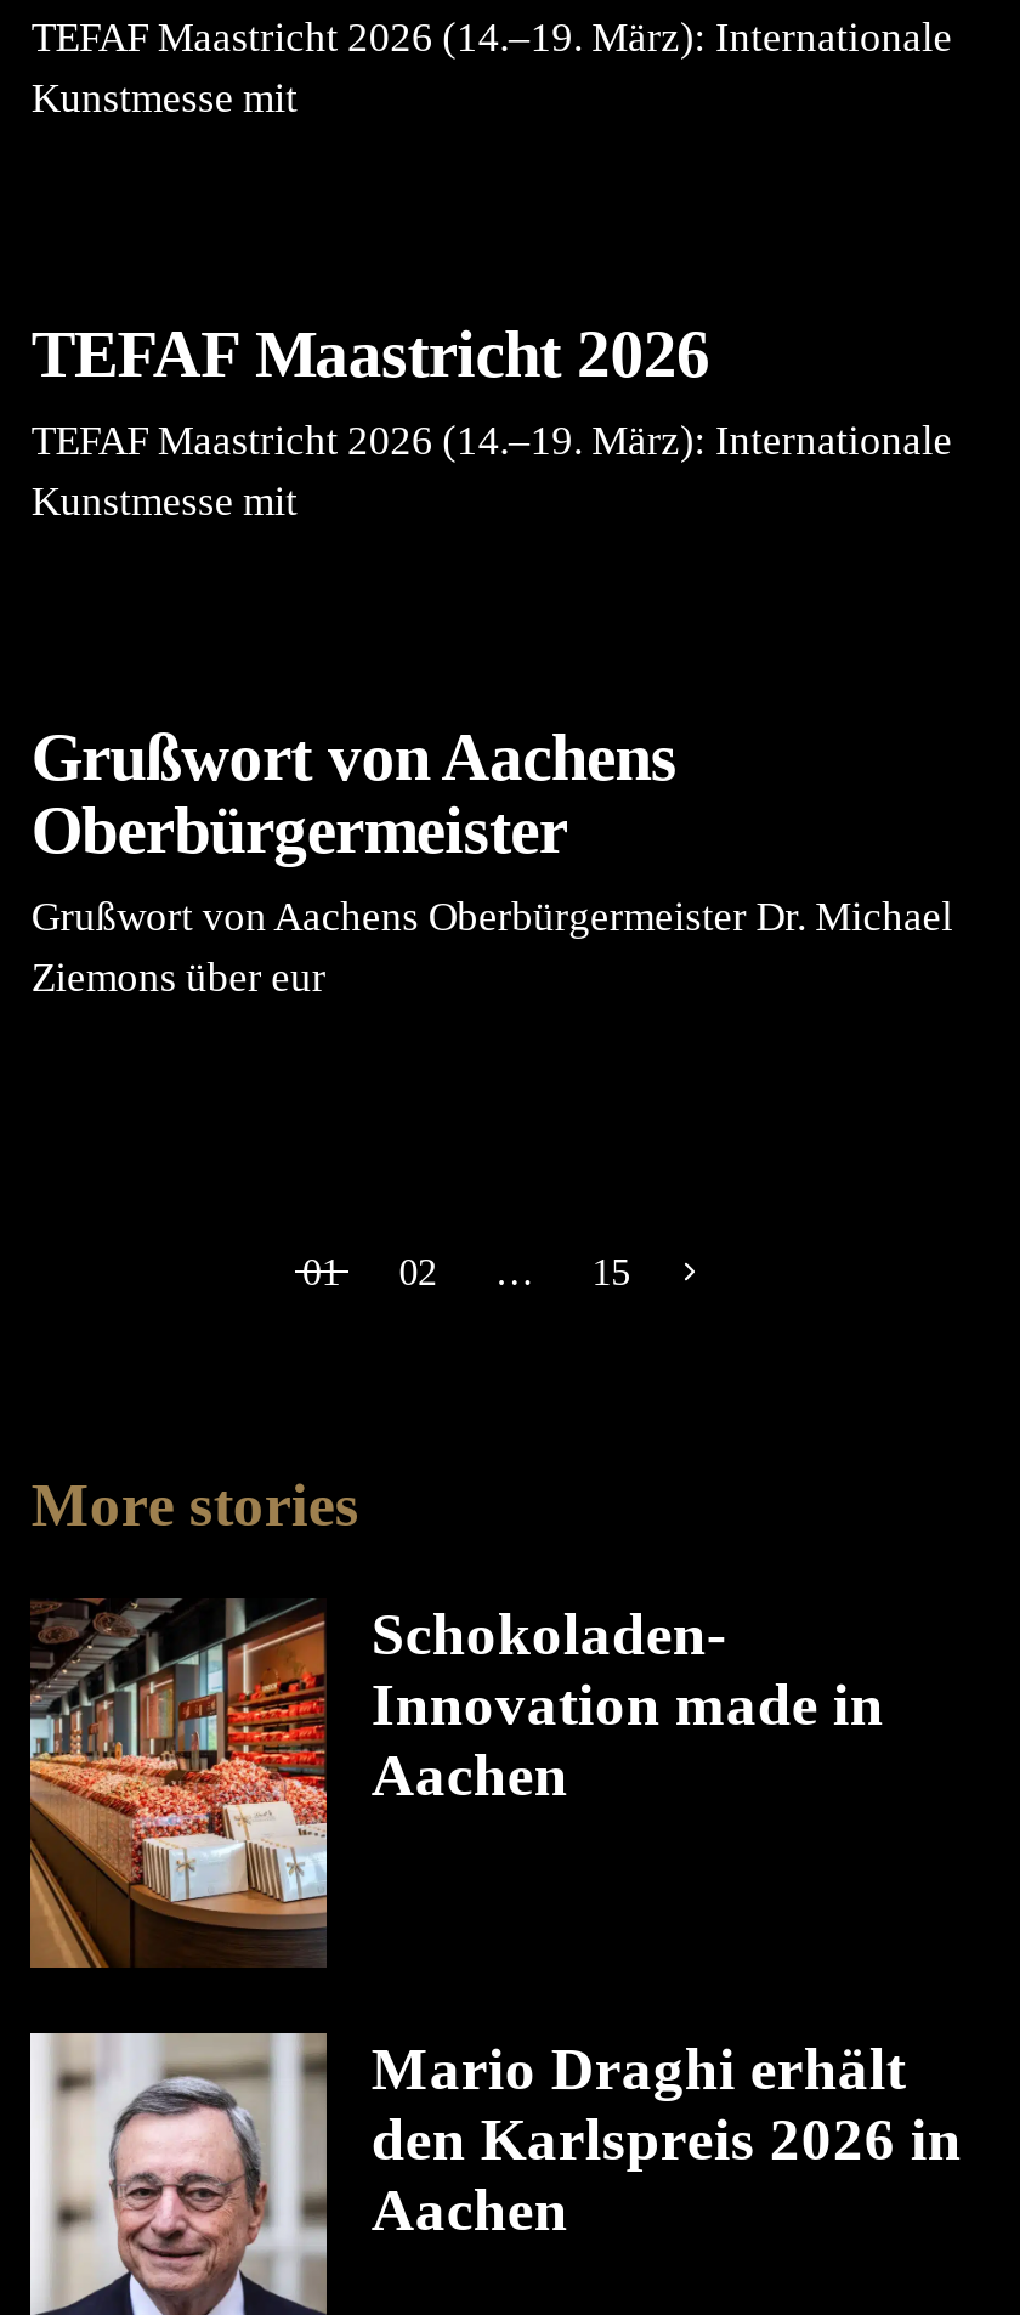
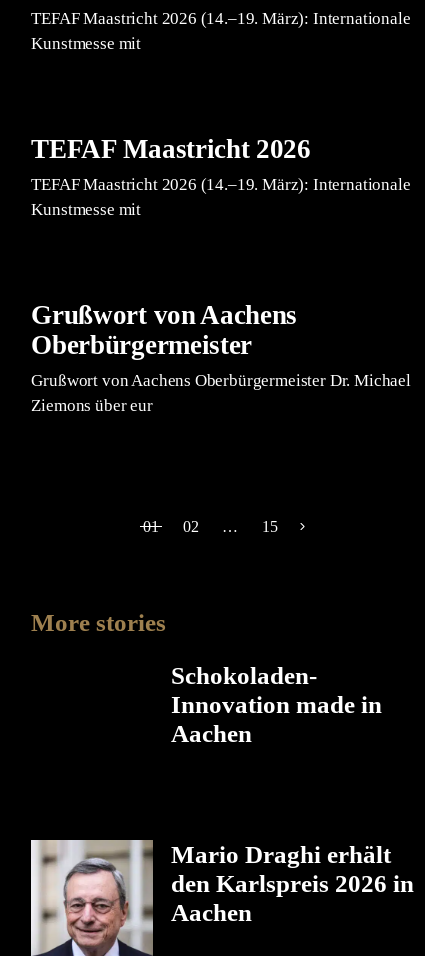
[28,1596,329,1970] [image] -> none

